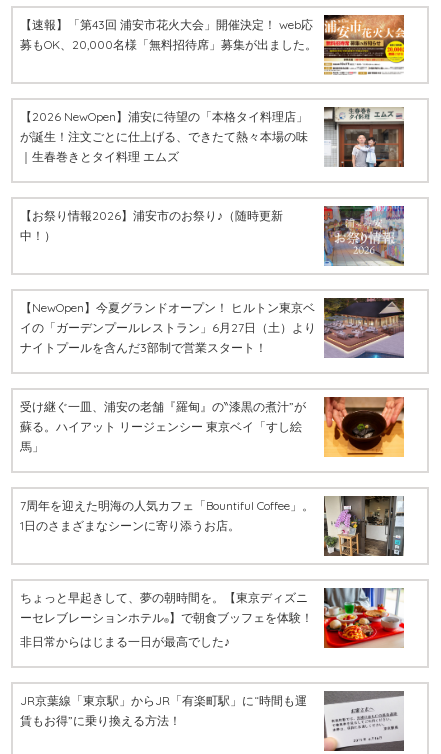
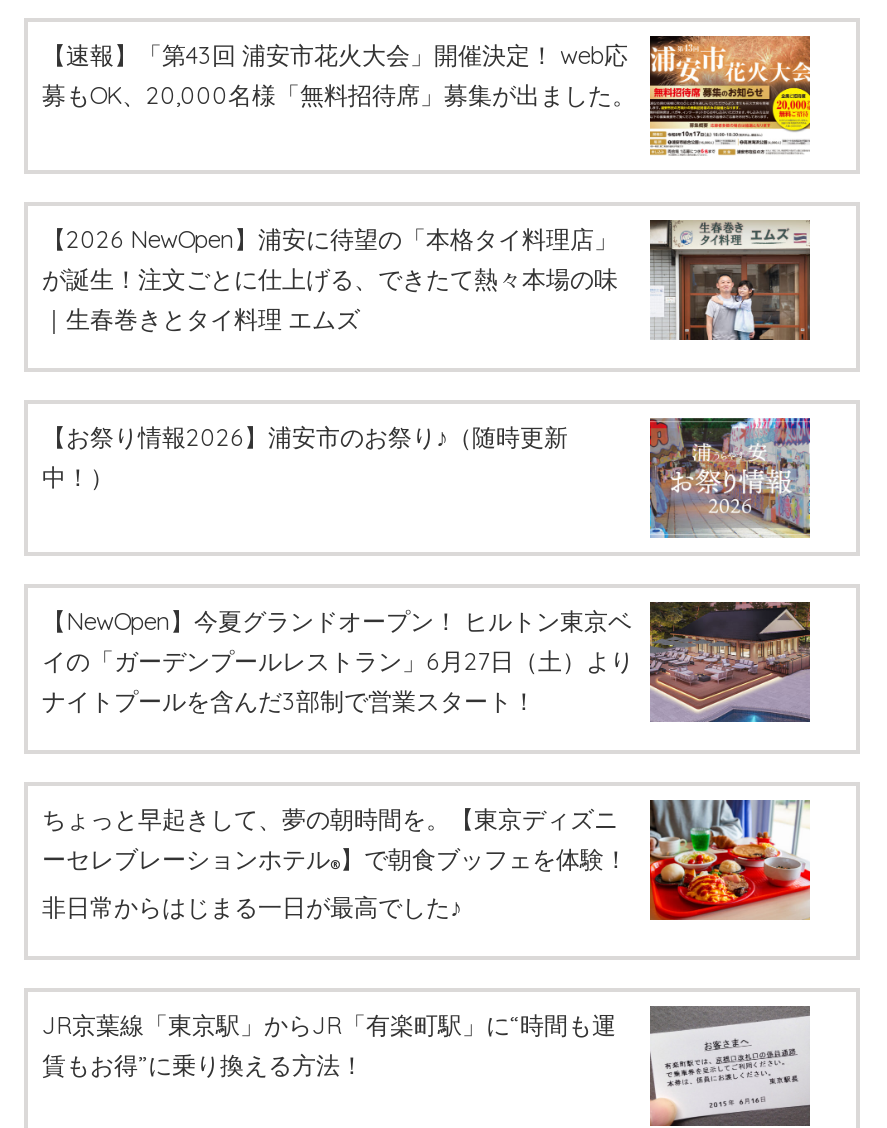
[20,396,405,458] [image] | 受け継ぐ一皿、浦安の老舗『羅甸』の‶漆黒の煮汁”が | 蘇る。ハイアット リージェンシー 東京ベイ「すし絵 | 馬」 -> none
[20,495,404,557] [image] | 7周年を迎えた明海の人気カフェ「Bountiful Coffee」。 | 1日のさまざまなシーンに寄り添うお店。 -> none

